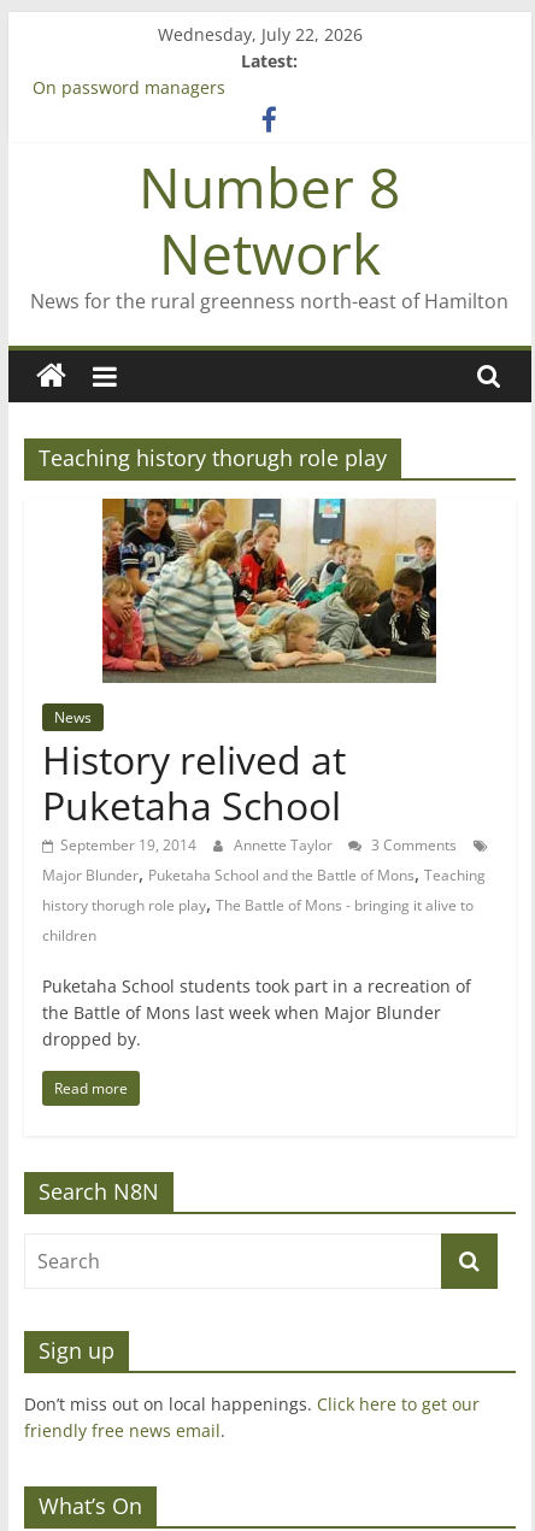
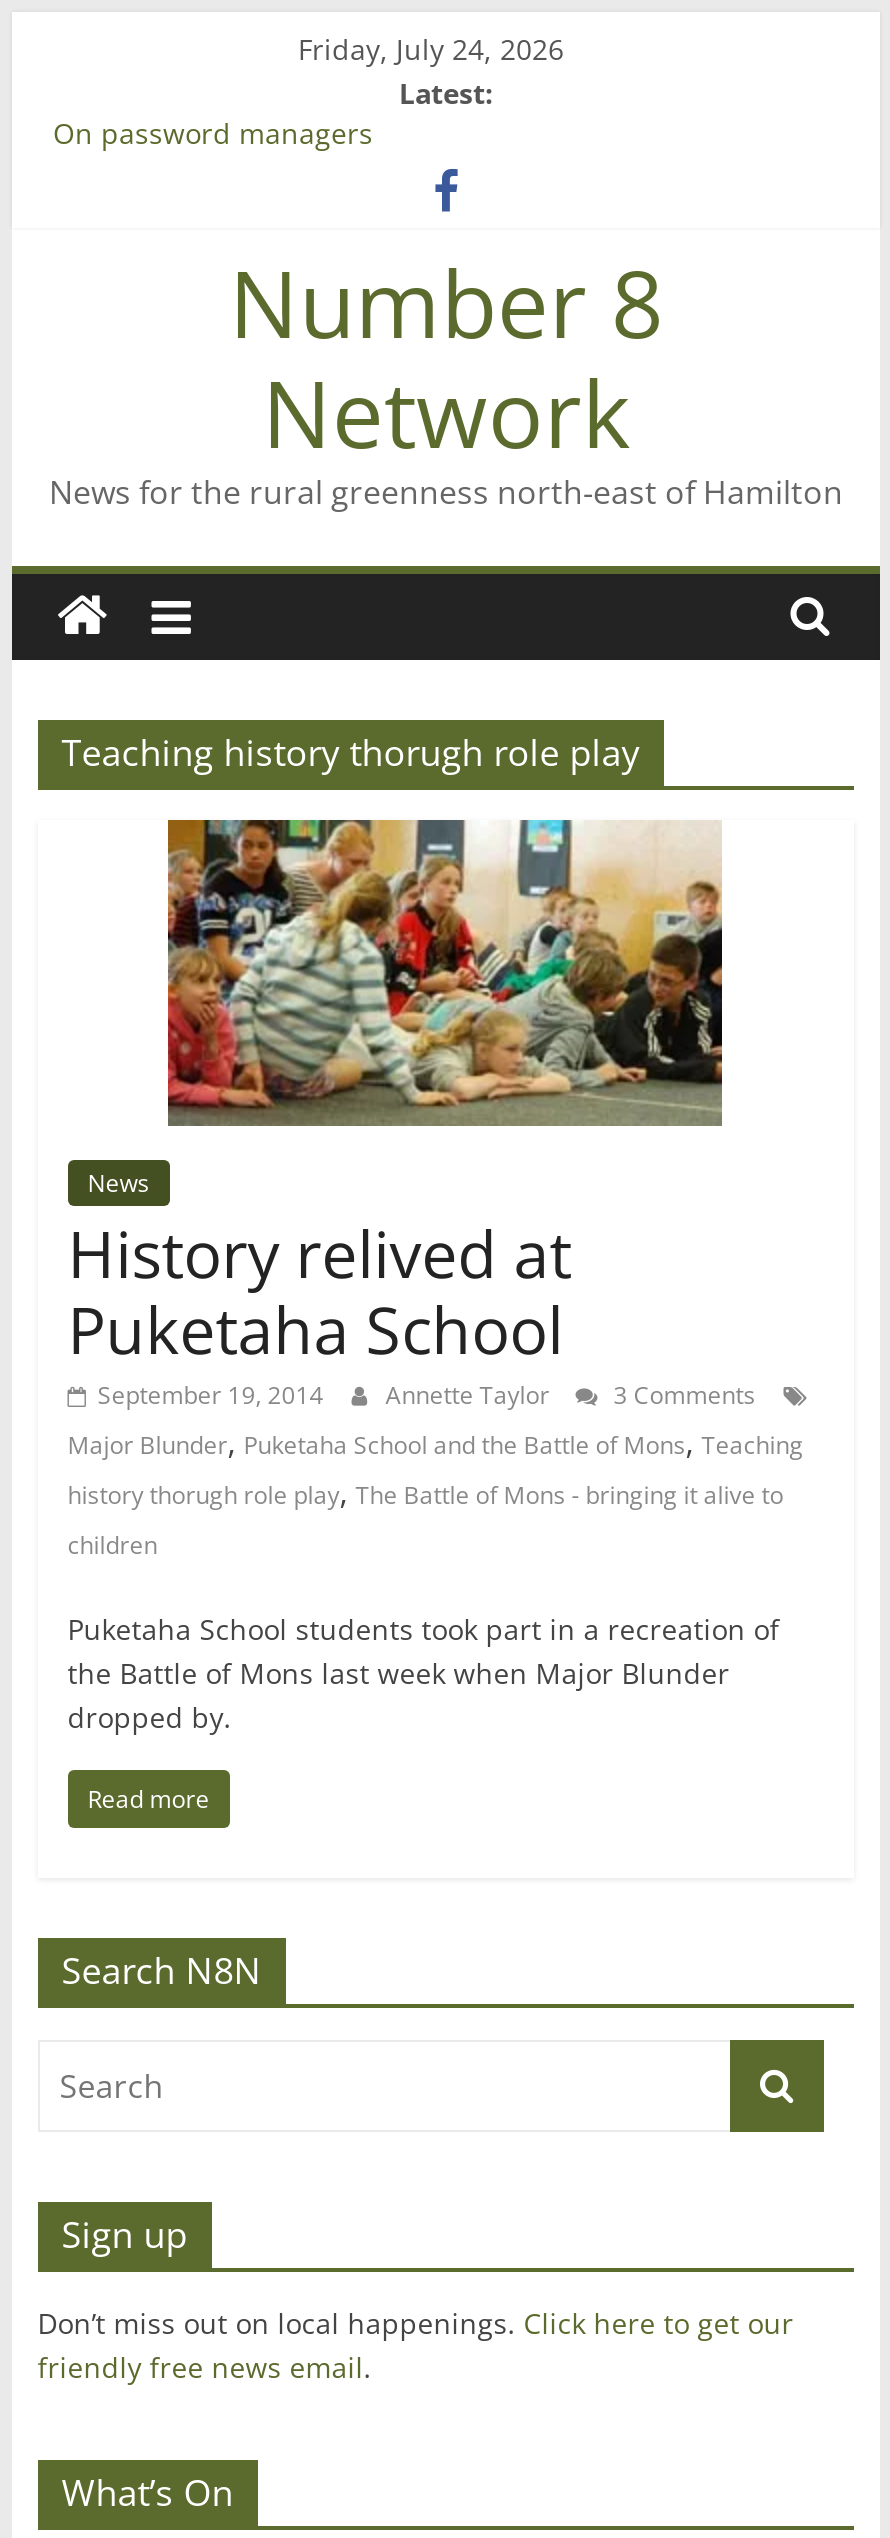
[158,23,363,46] Wednesday, July 22, 2026 -> [298,30,564,68] Friday, July 24, 2026

